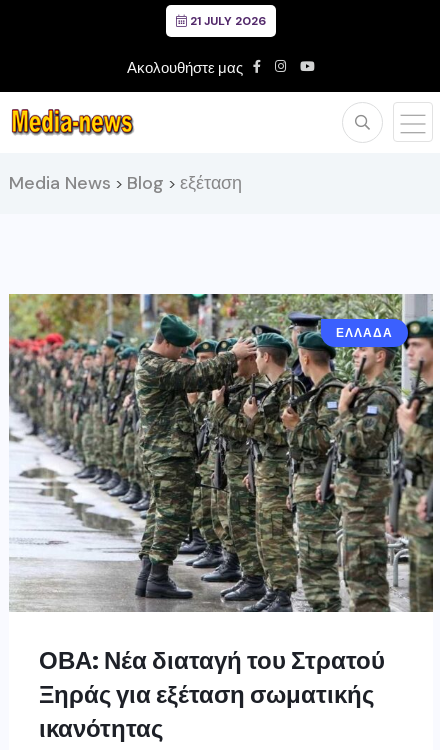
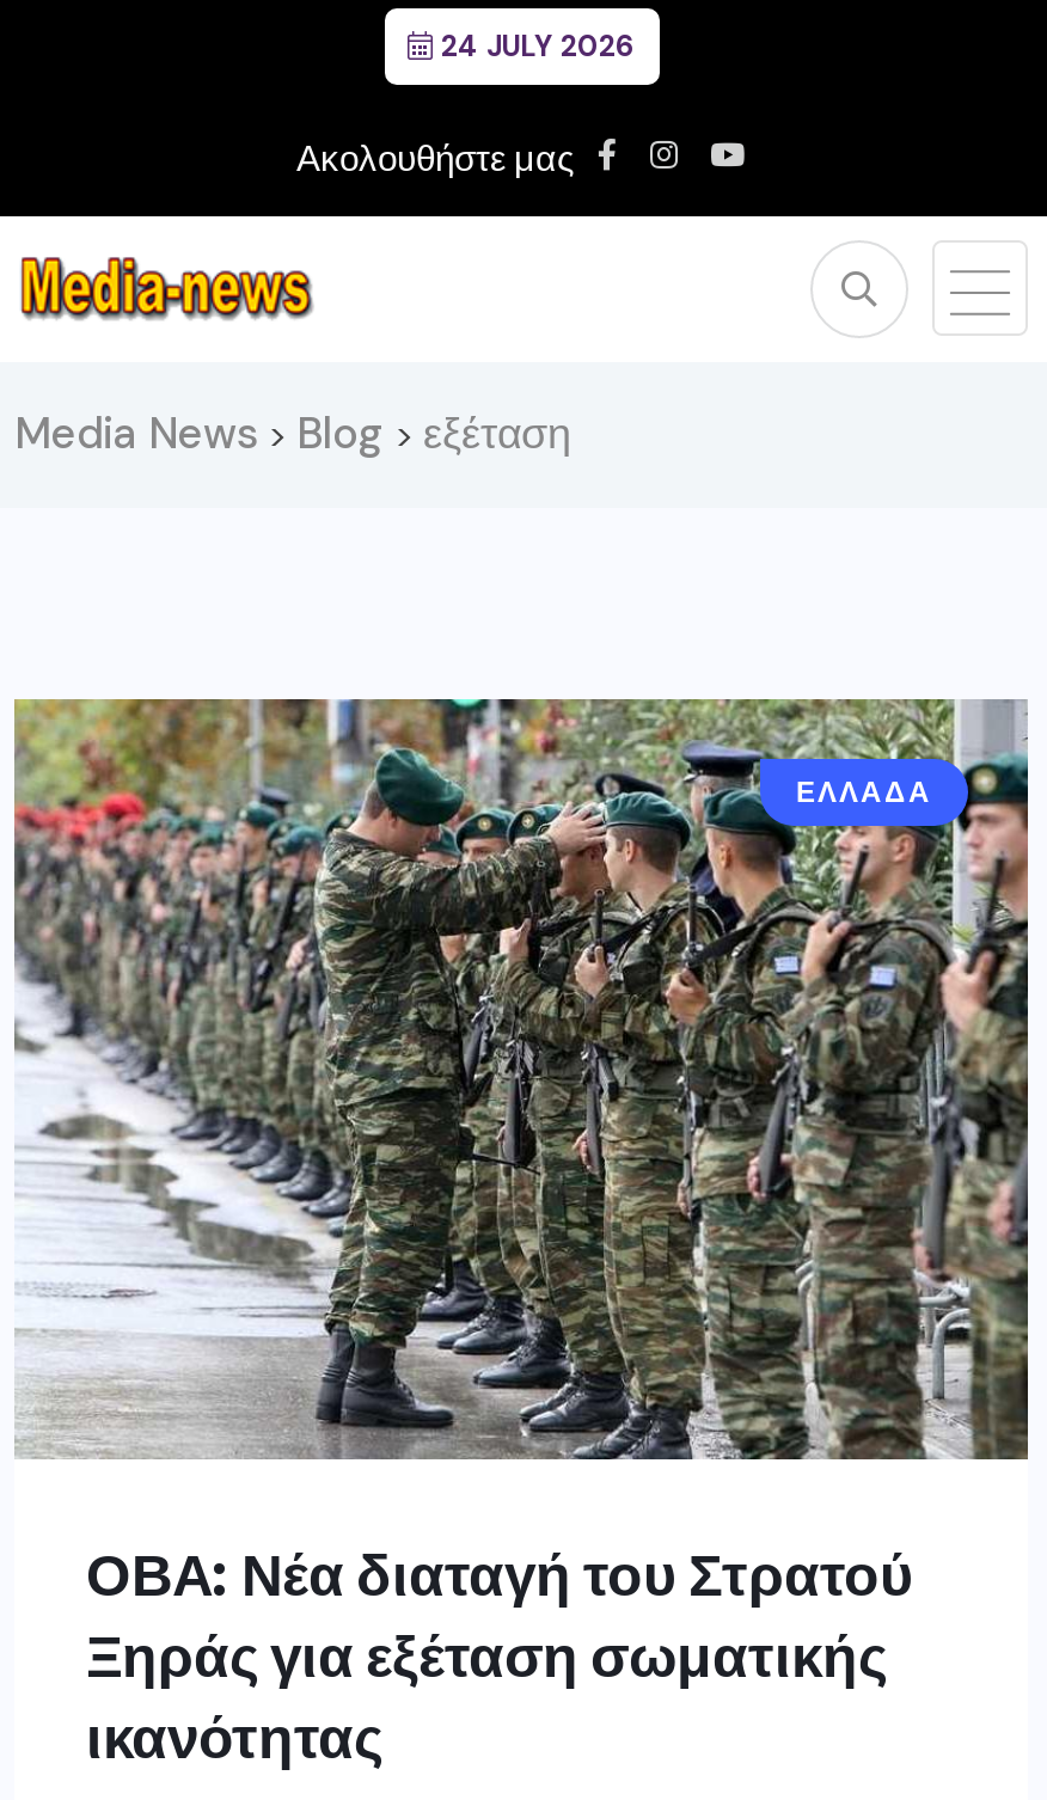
[187,13,266,29] 21 JULY 2026 -> [434,27,635,66] 24 JULY 2026

